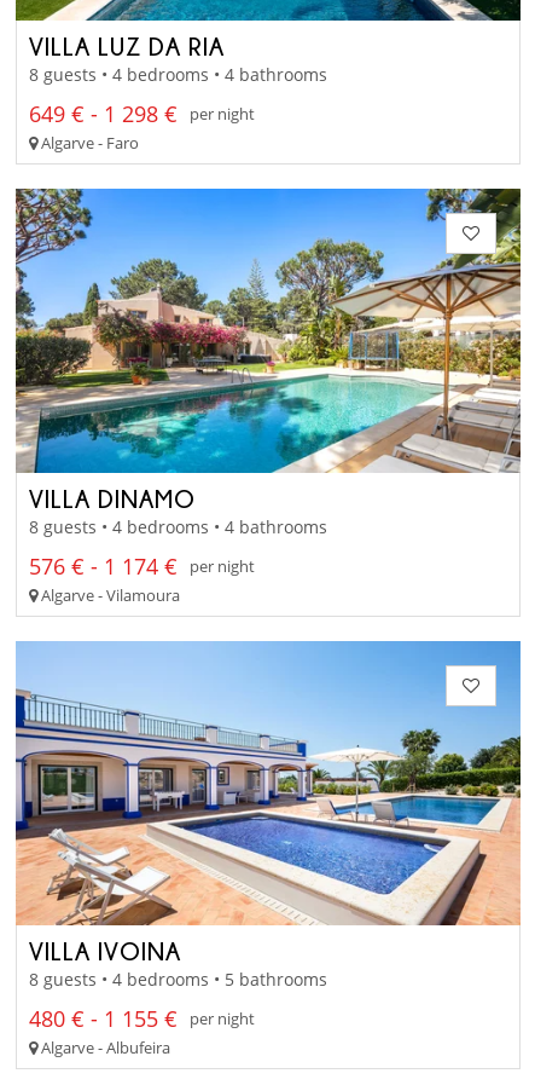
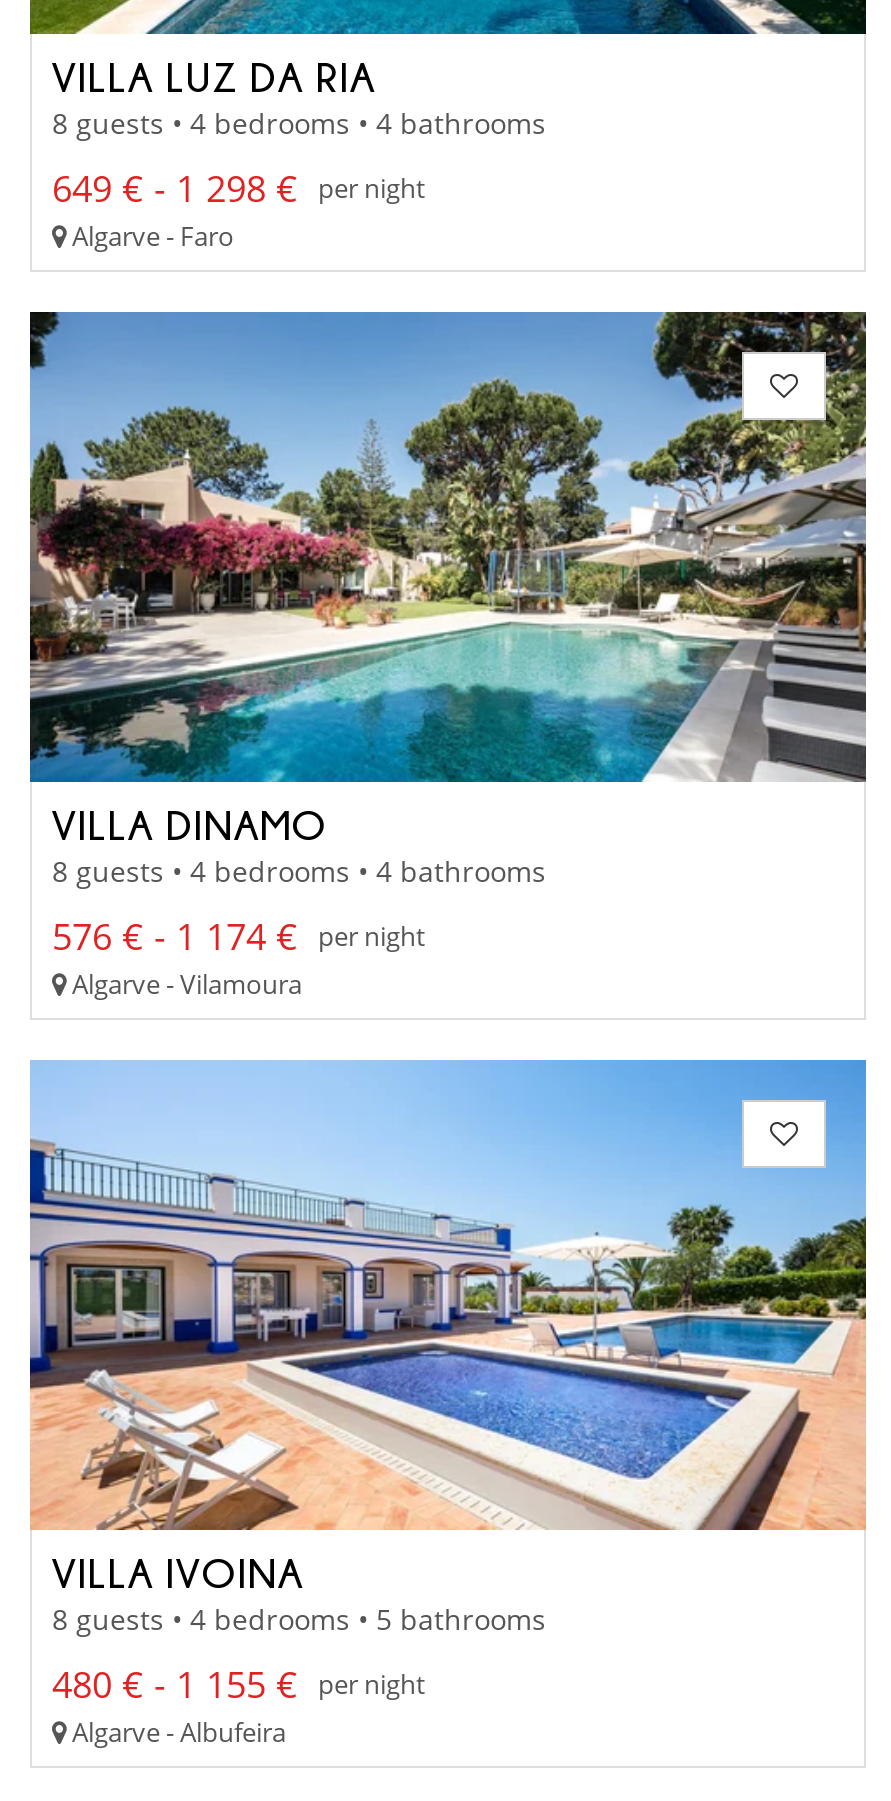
[14,187,522,474] [image] -> [28,310,868,784] [image]

